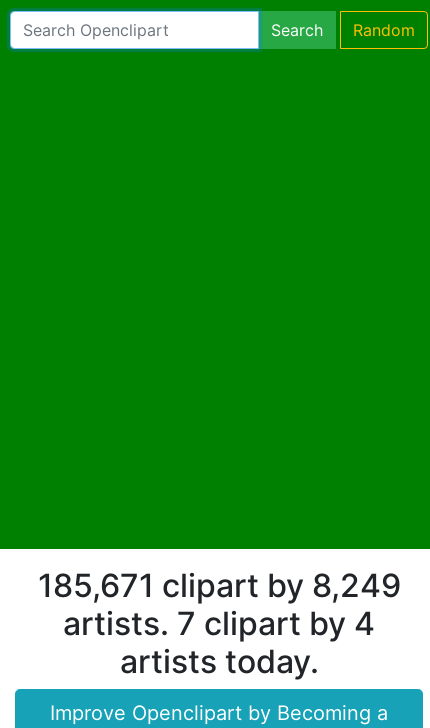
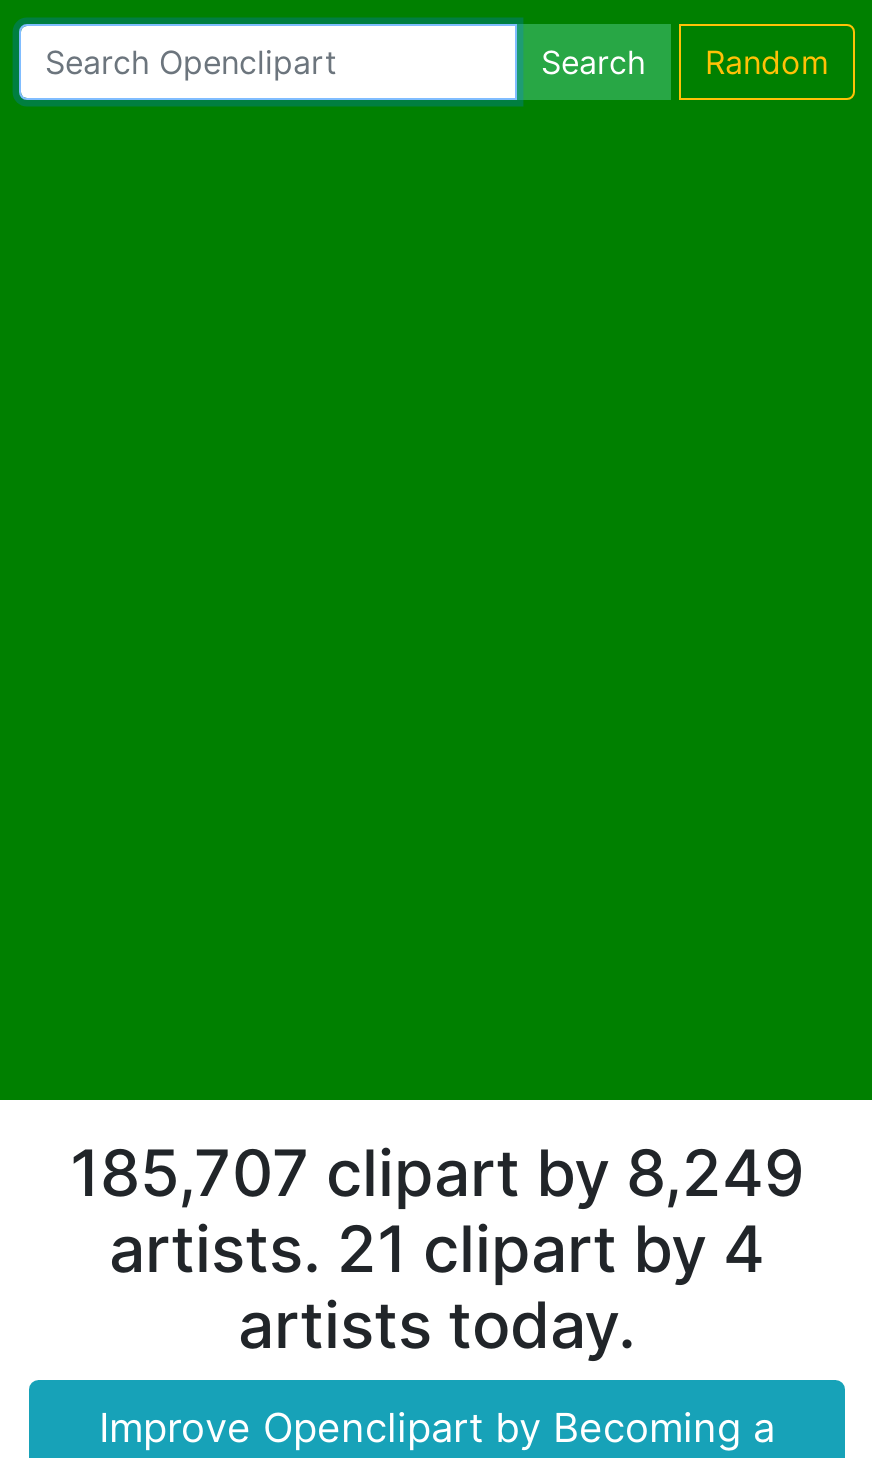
[37,565,400,604] 185,671 clipart by 8,249 -> [70,1133,804,1211] 185,707 clipart by 8,249
[63,603,375,642] artists. 7 clipart by 4 -> [109,1209,765,1287] artists. 21 clipart by 4

